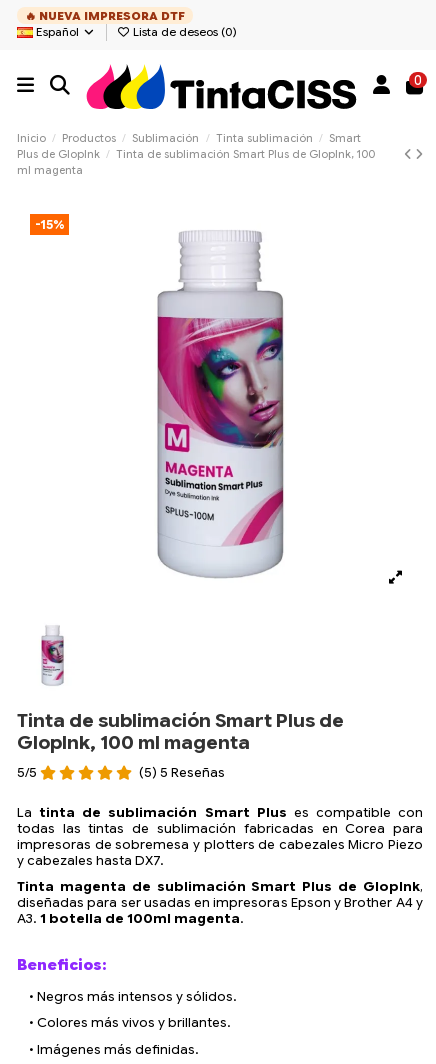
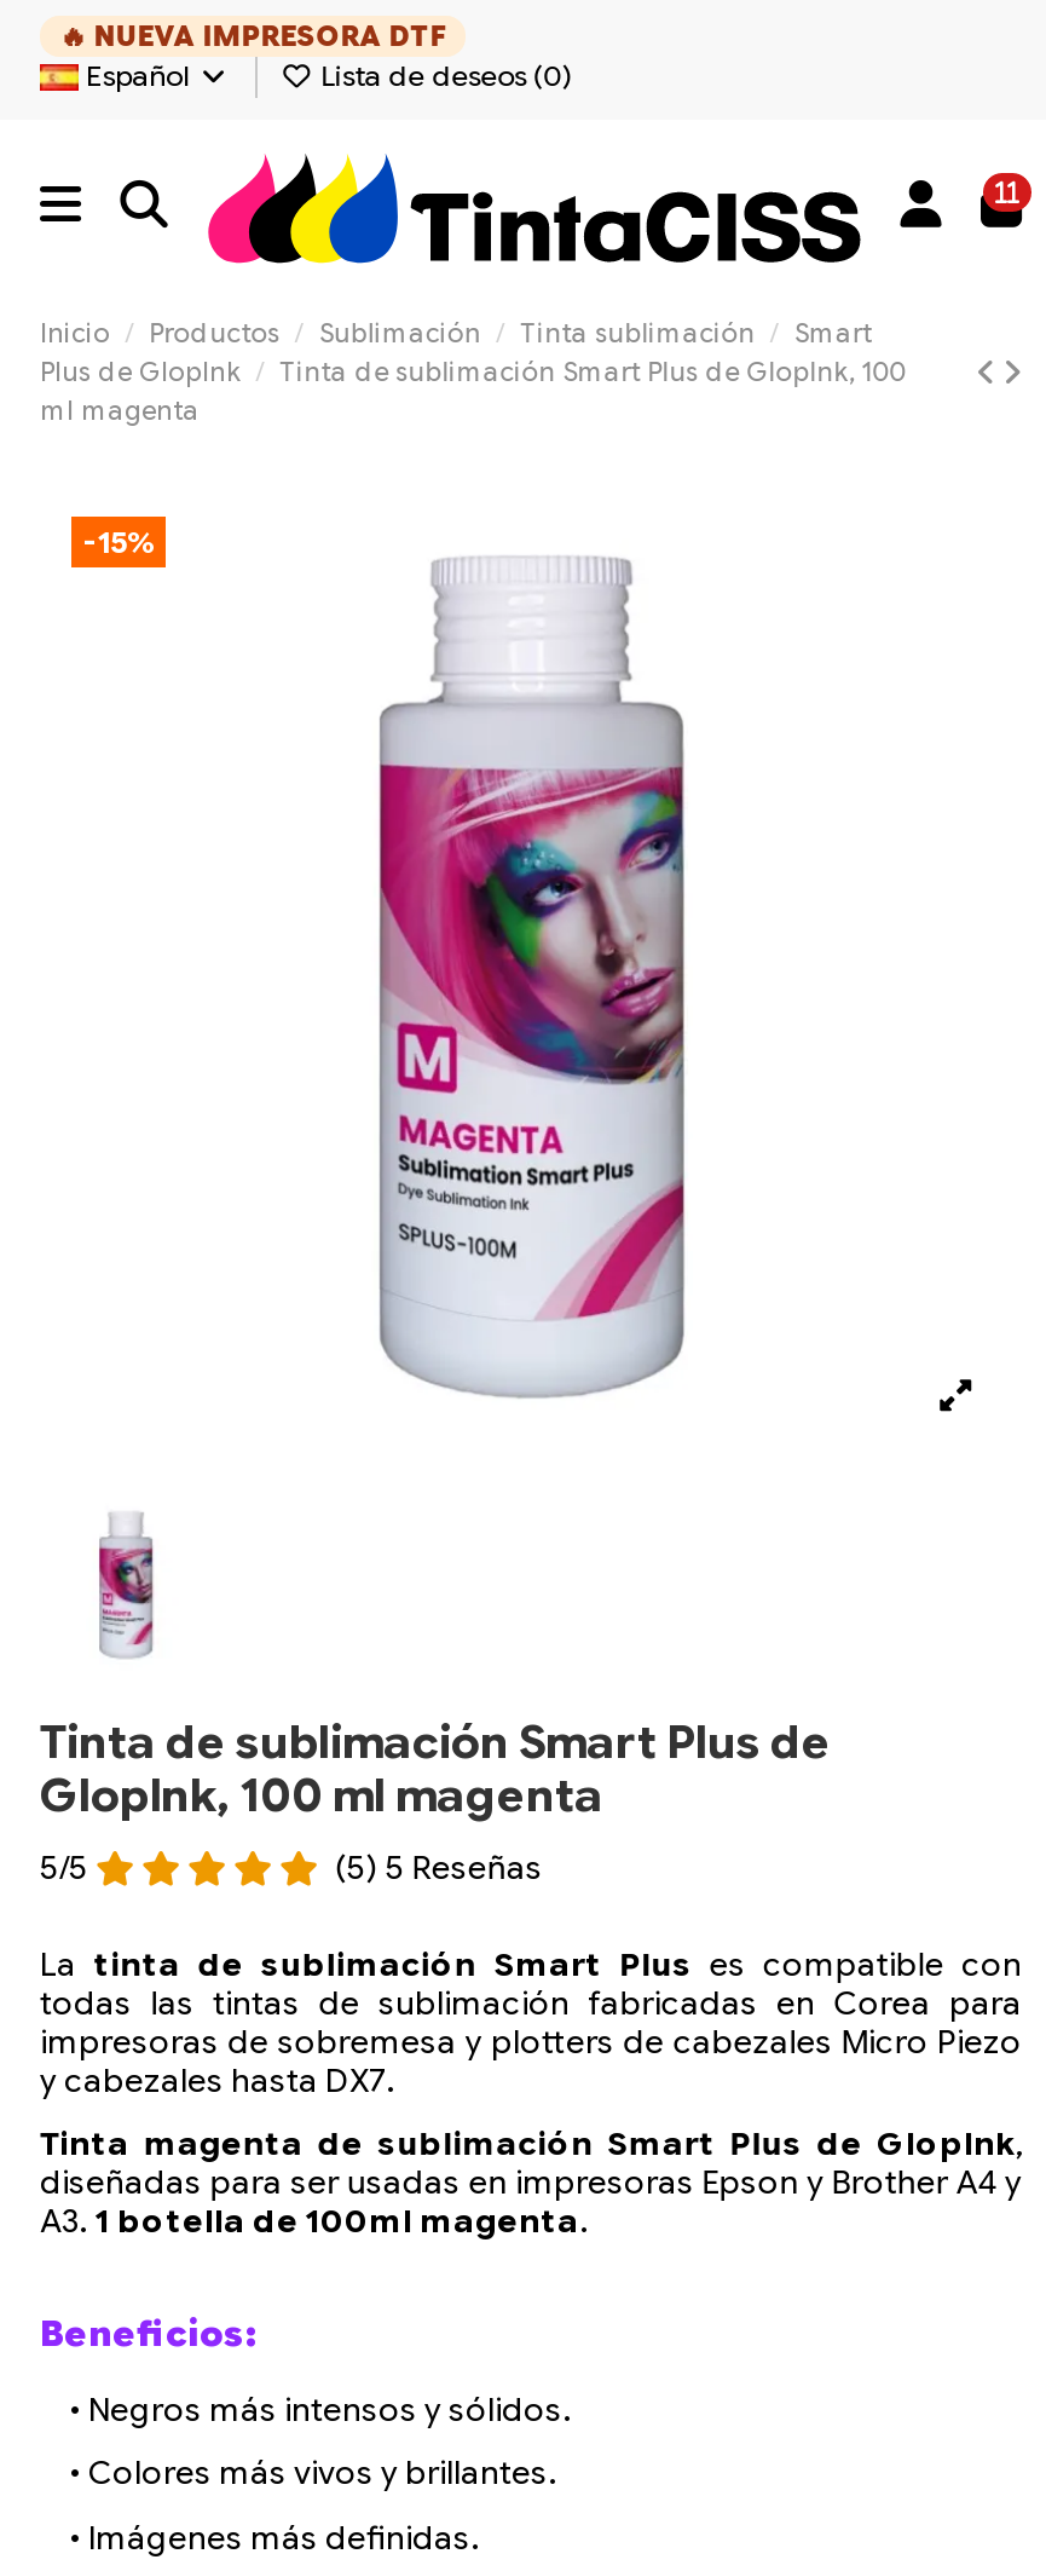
[414,75,422,86] 0 -> [995,181,1019,207] 11

